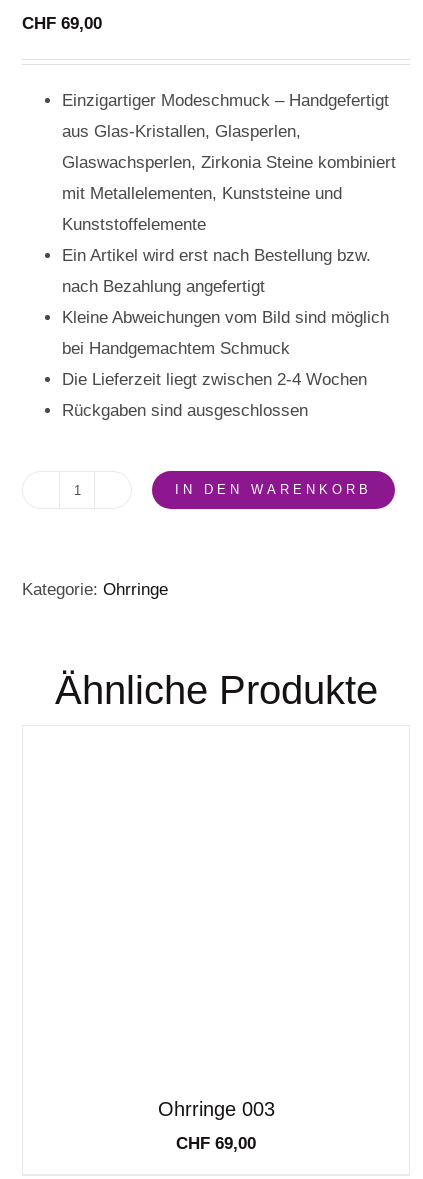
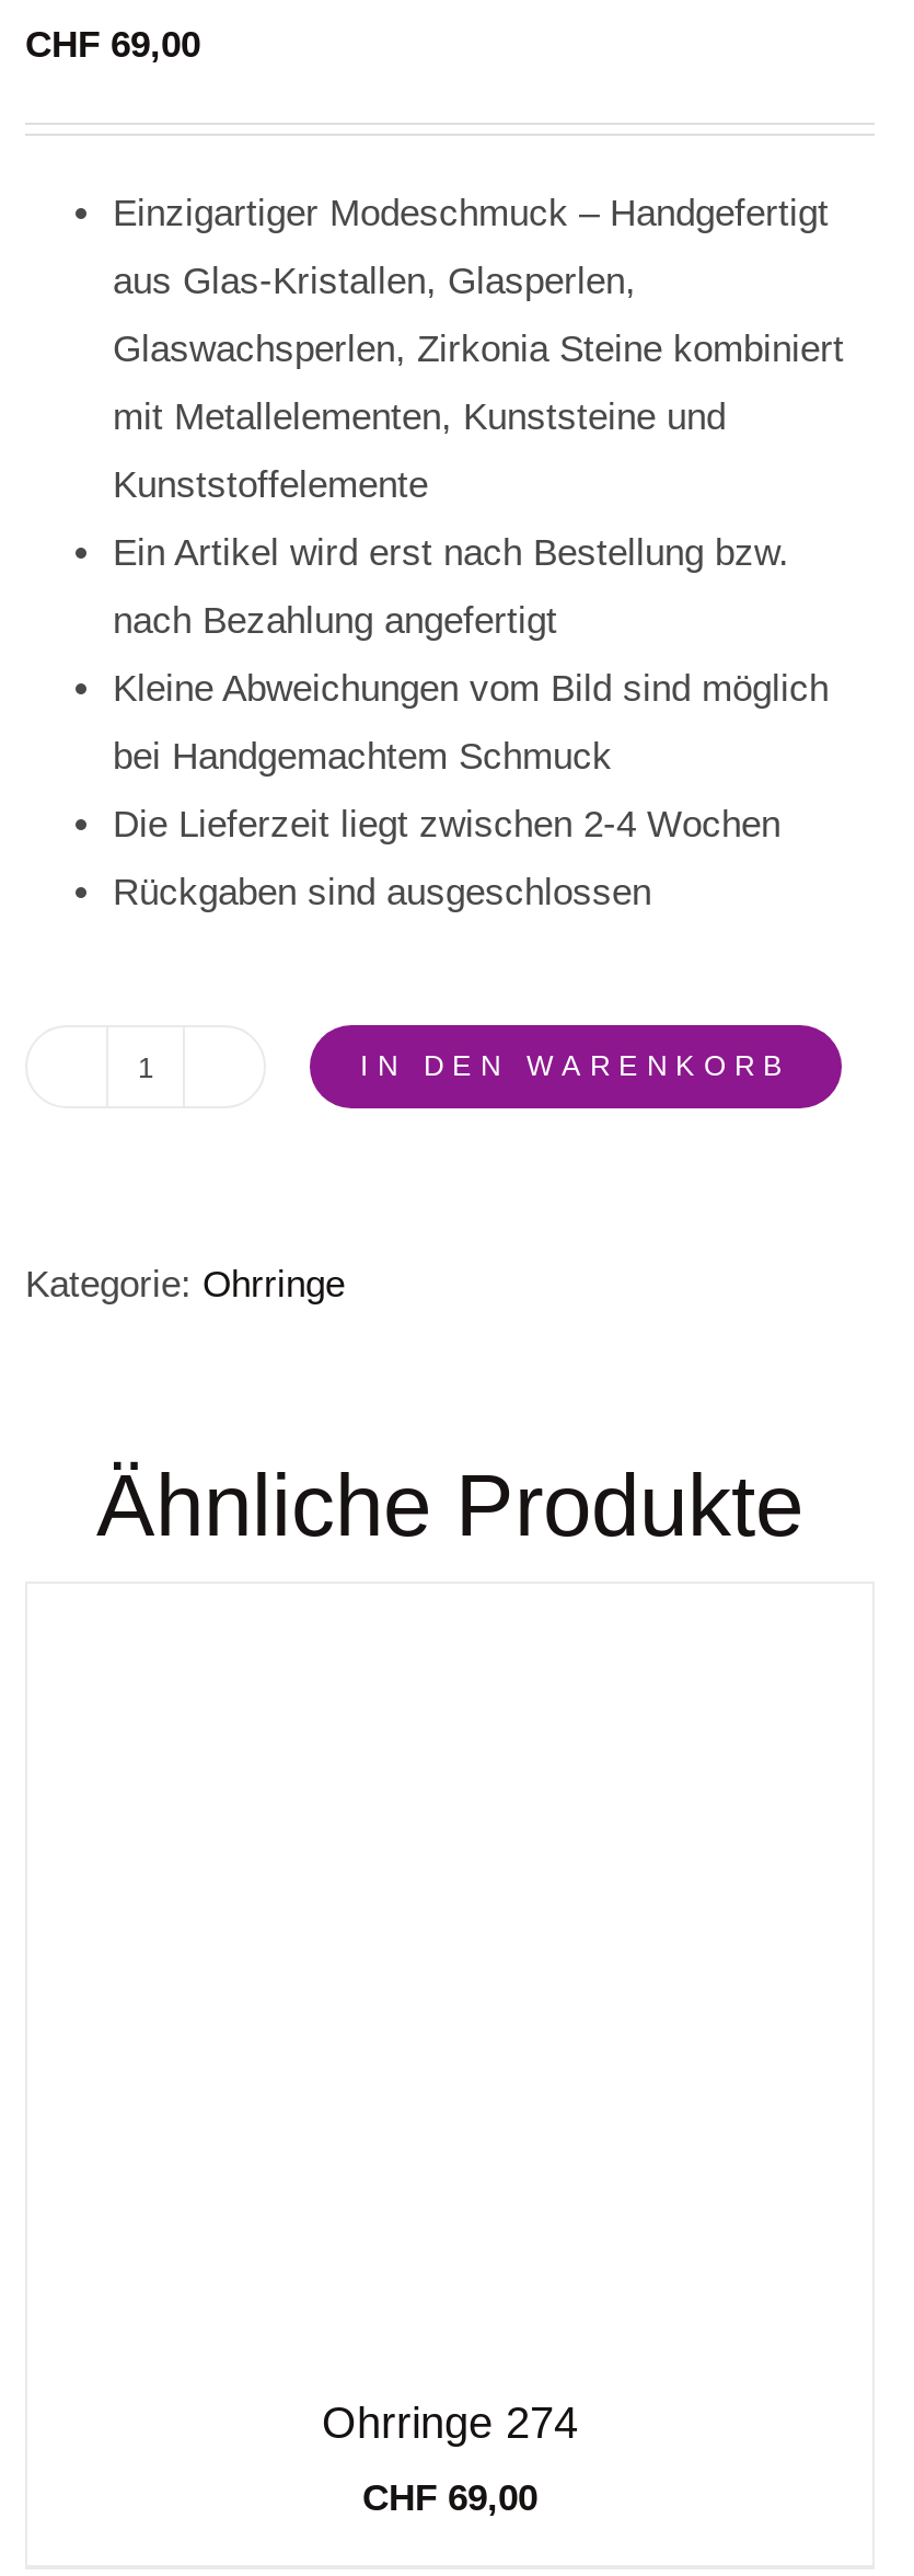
[157,1098,274,1120] Ohrringe 003 -> [322,2399,578,2447] Ohrringe 274

